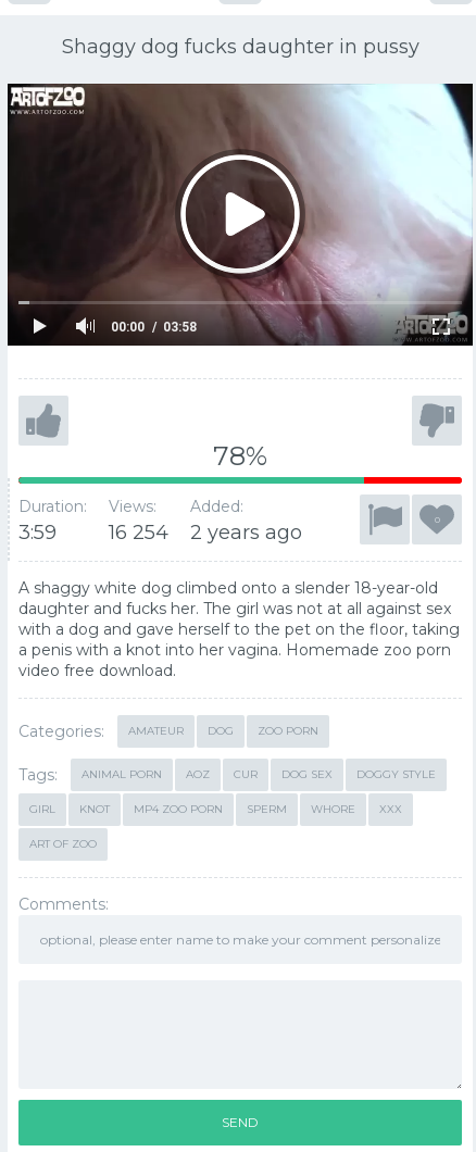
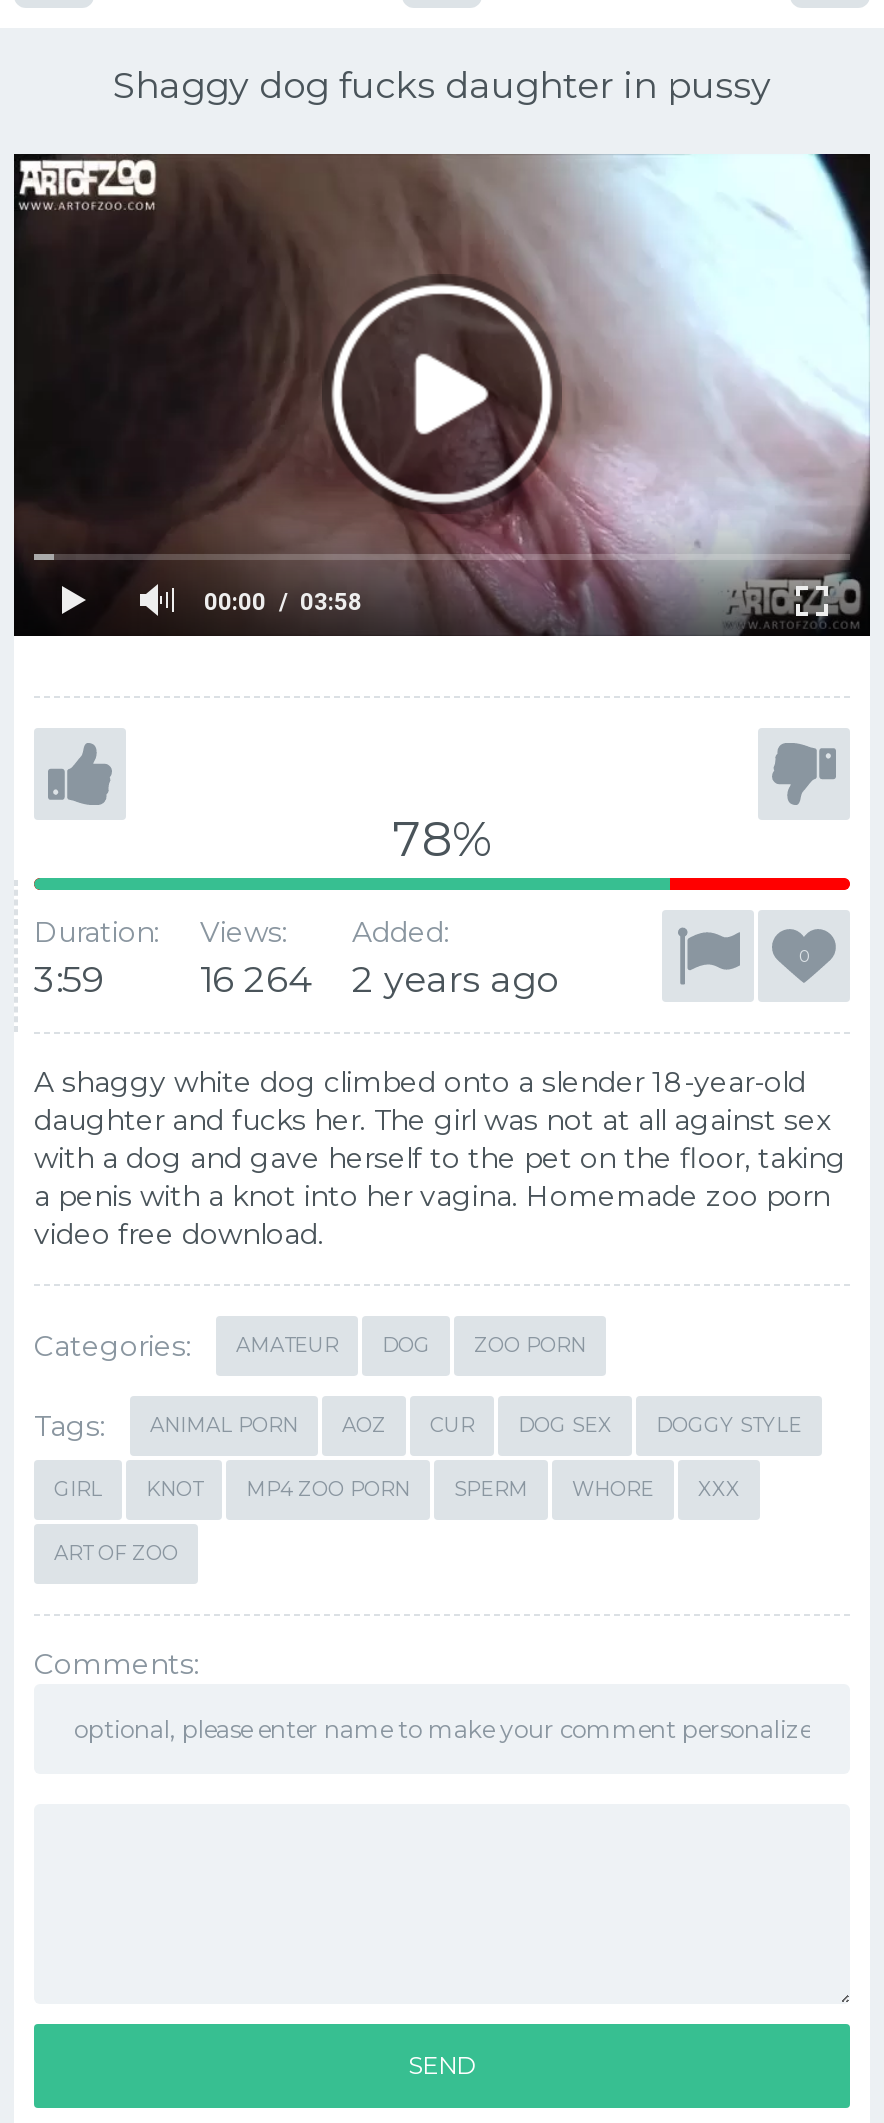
[109,520,302,544] 16 254 2 years ago -> [200,958,558,1002] 16 264 2 years ago

